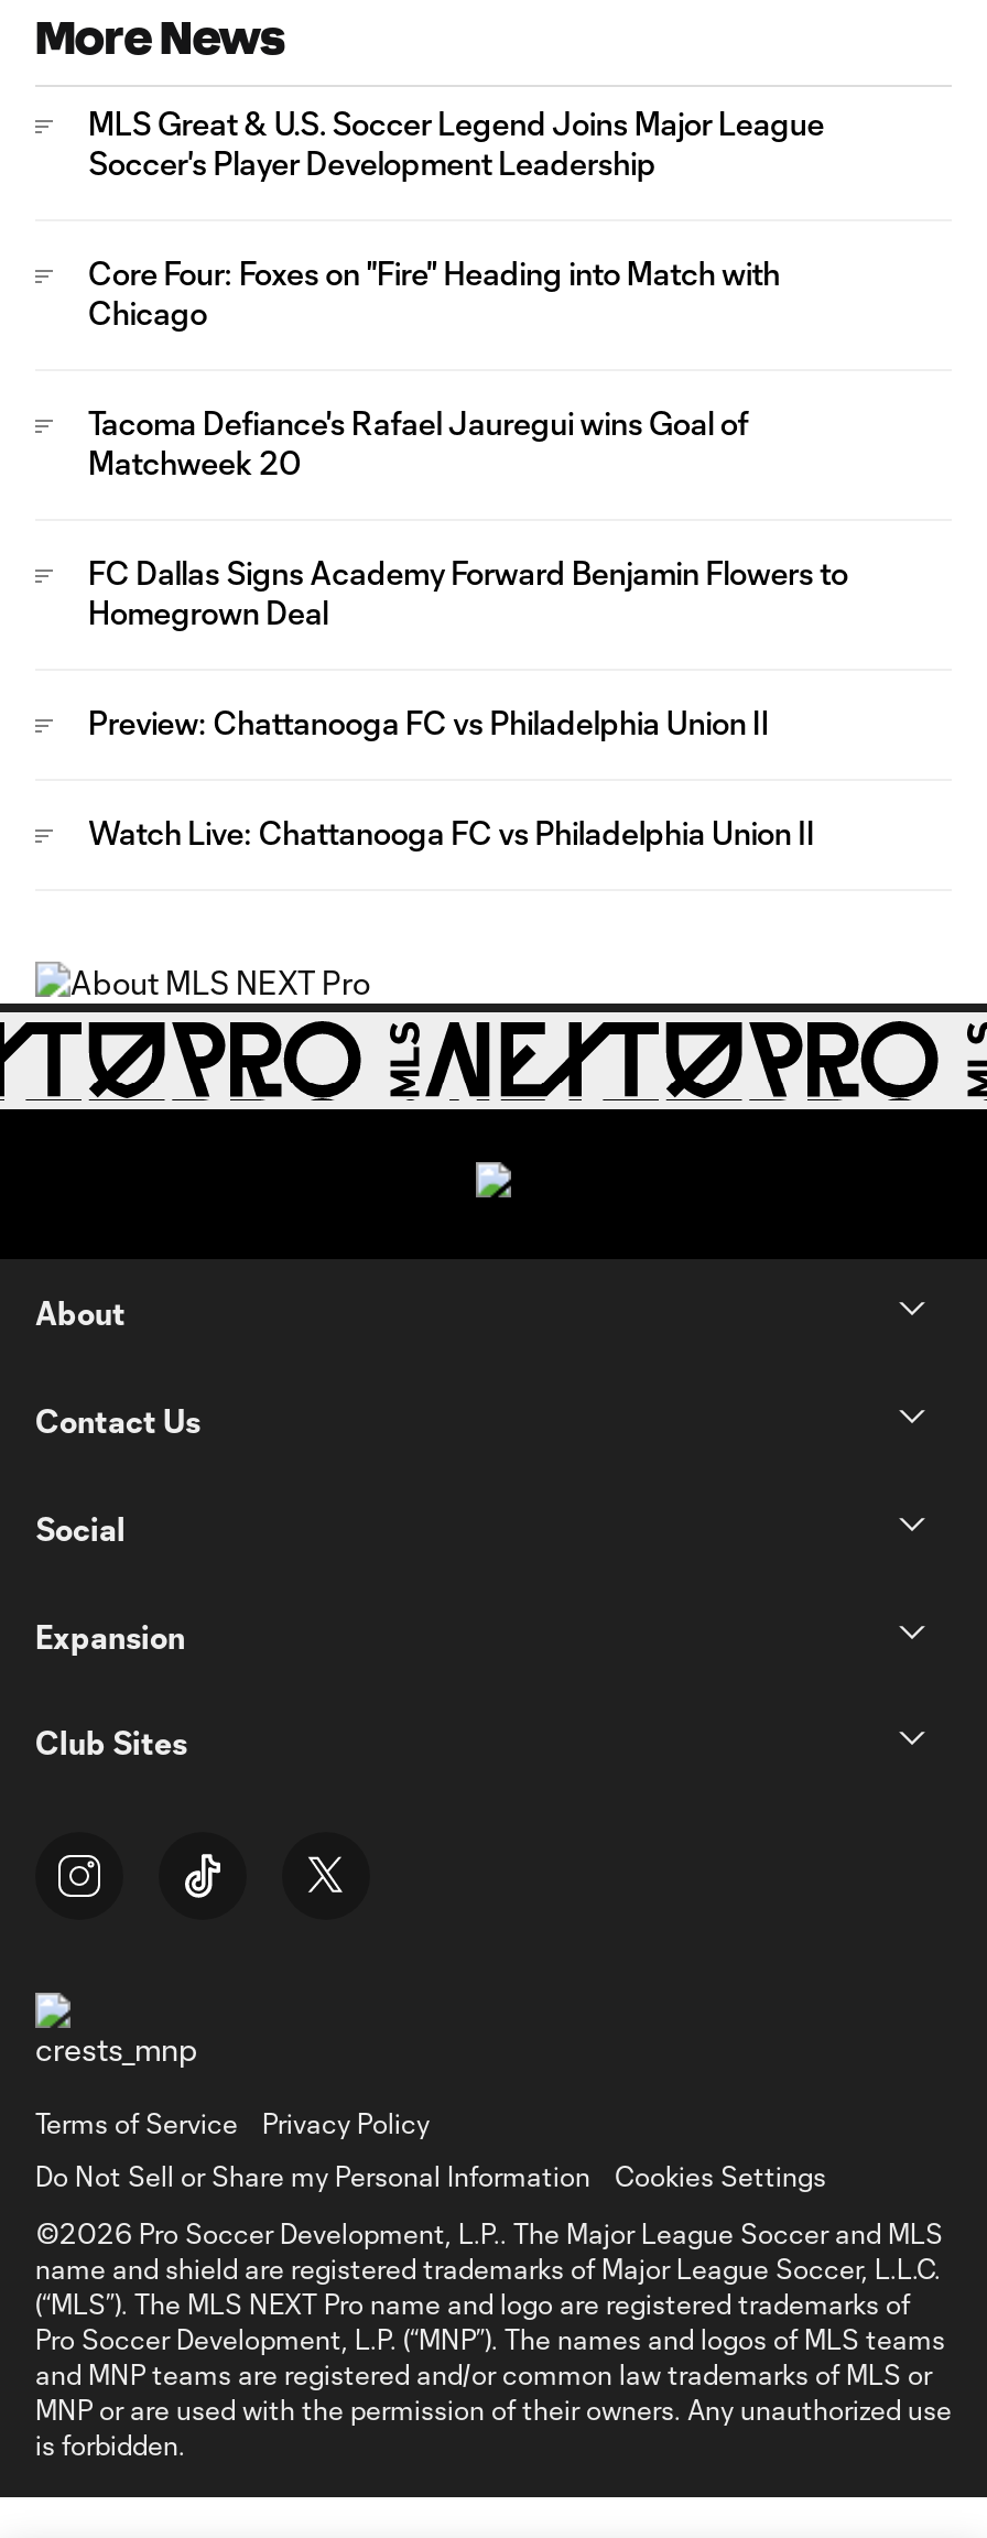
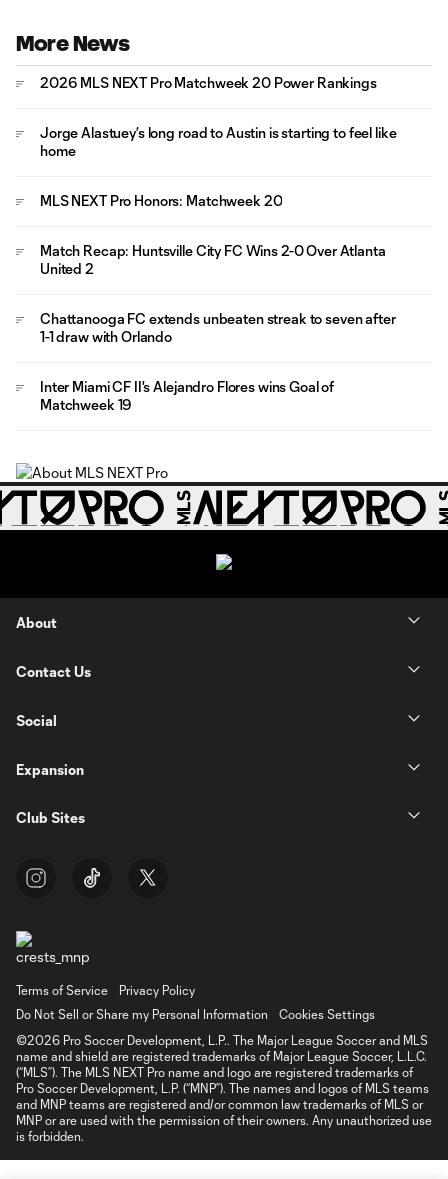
[88,105,824,182] MLS Great & U.S. Soccer Legend Joins Major League | Soccer's Player Development Leadership -> [40,74,377,91] 2026 MLS NEXT Pro Matchweek 20 Power Rankings
[88,254,780,332] Core Four: Foxes on "Fire" Heading into Match with | Chicago -> [40,124,396,159] Jorge Alastuey’s long road to Austin is starting to feel like | home
[88,404,748,481] Tacoma Defiance's Rafael Jauregui wins Goal of | Matchweek 20 -> [40,192,282,209] MLS NEXT Pro Honors: Matchweek 20
[88,554,848,631] FC Dallas Signs Academy Forward Benjamin Flowers to | Homegrown Deal -> [40,242,386,277] Match Recap: Huntsville City FC Wins 2-0 Over Atlanta | United 2
[88,704,770,741] Preview: Chattanooga FC vs Philadelphia Union II -> [40,310,396,345] Chattanooga FC extends unbeaten streak to seven after | 1-1 draw with Orlando
[88,814,815,852] Watch Live: Chattanooga FC vs Philadelphia Union II -> [40,378,334,413] Inter Miami CF II's Alejandro Flores wins Goal of | Matchweek 19

